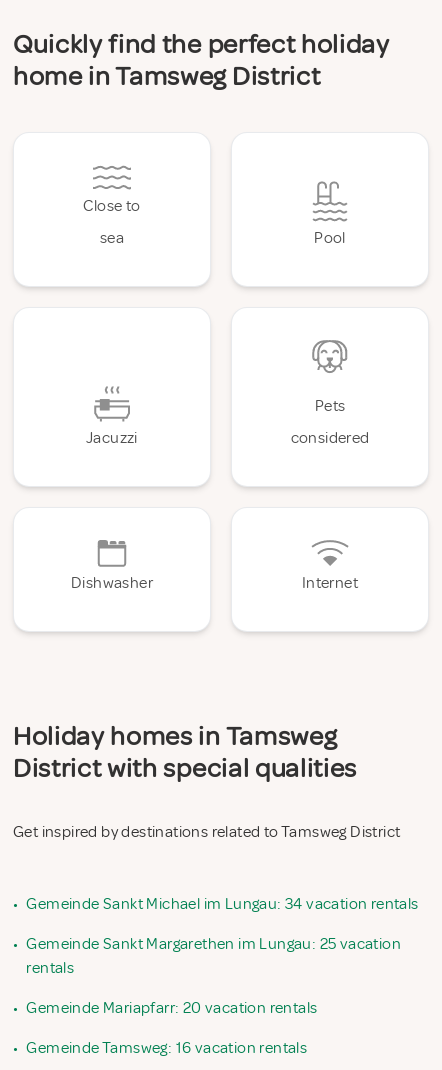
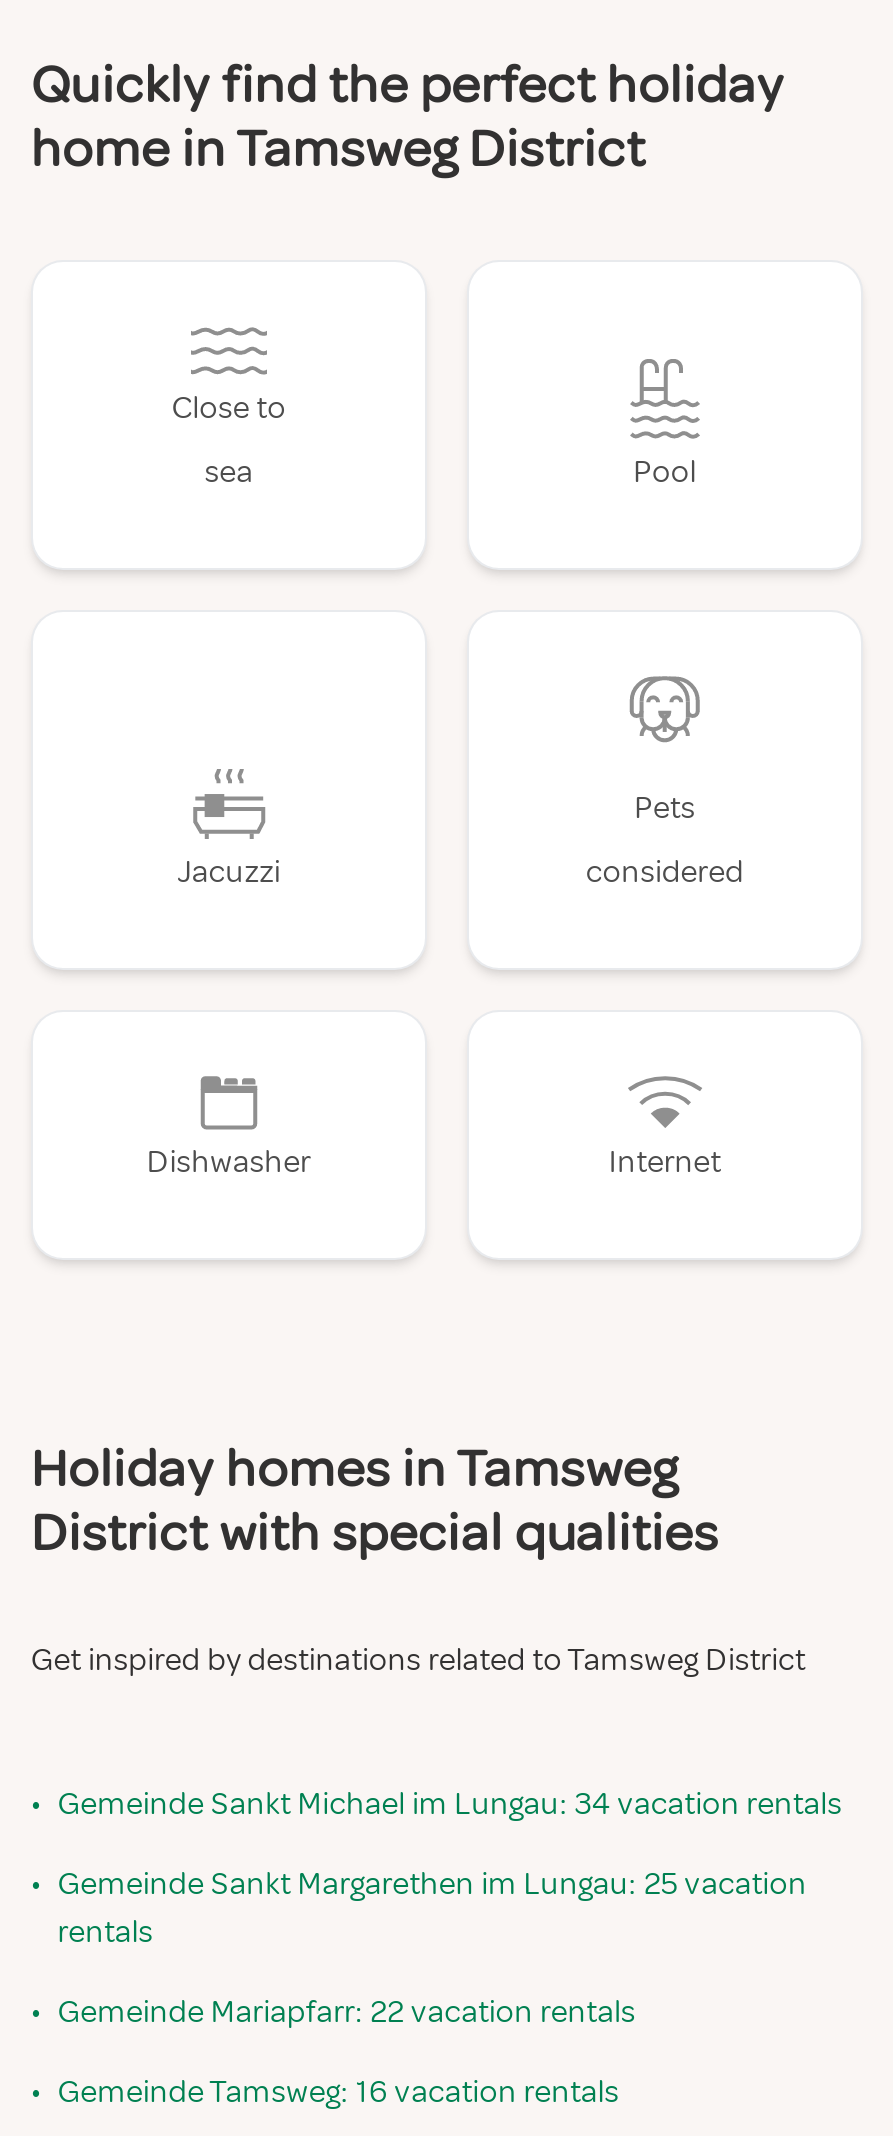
[13,998,317,1018] • Gemeinde Mariapfarr: 20 vacation rentals -> [31,1992,636,2032] • Gemeinde Mariapfarr: 22 vacation rentals

